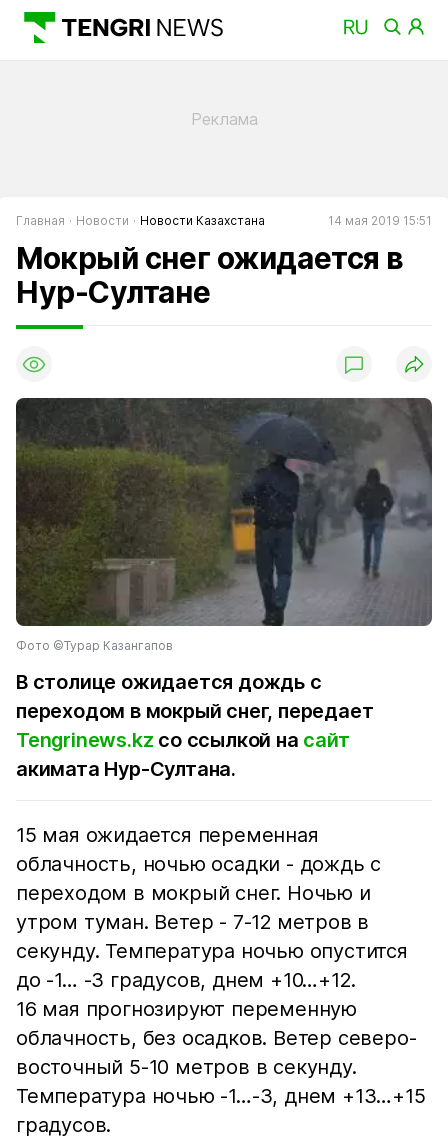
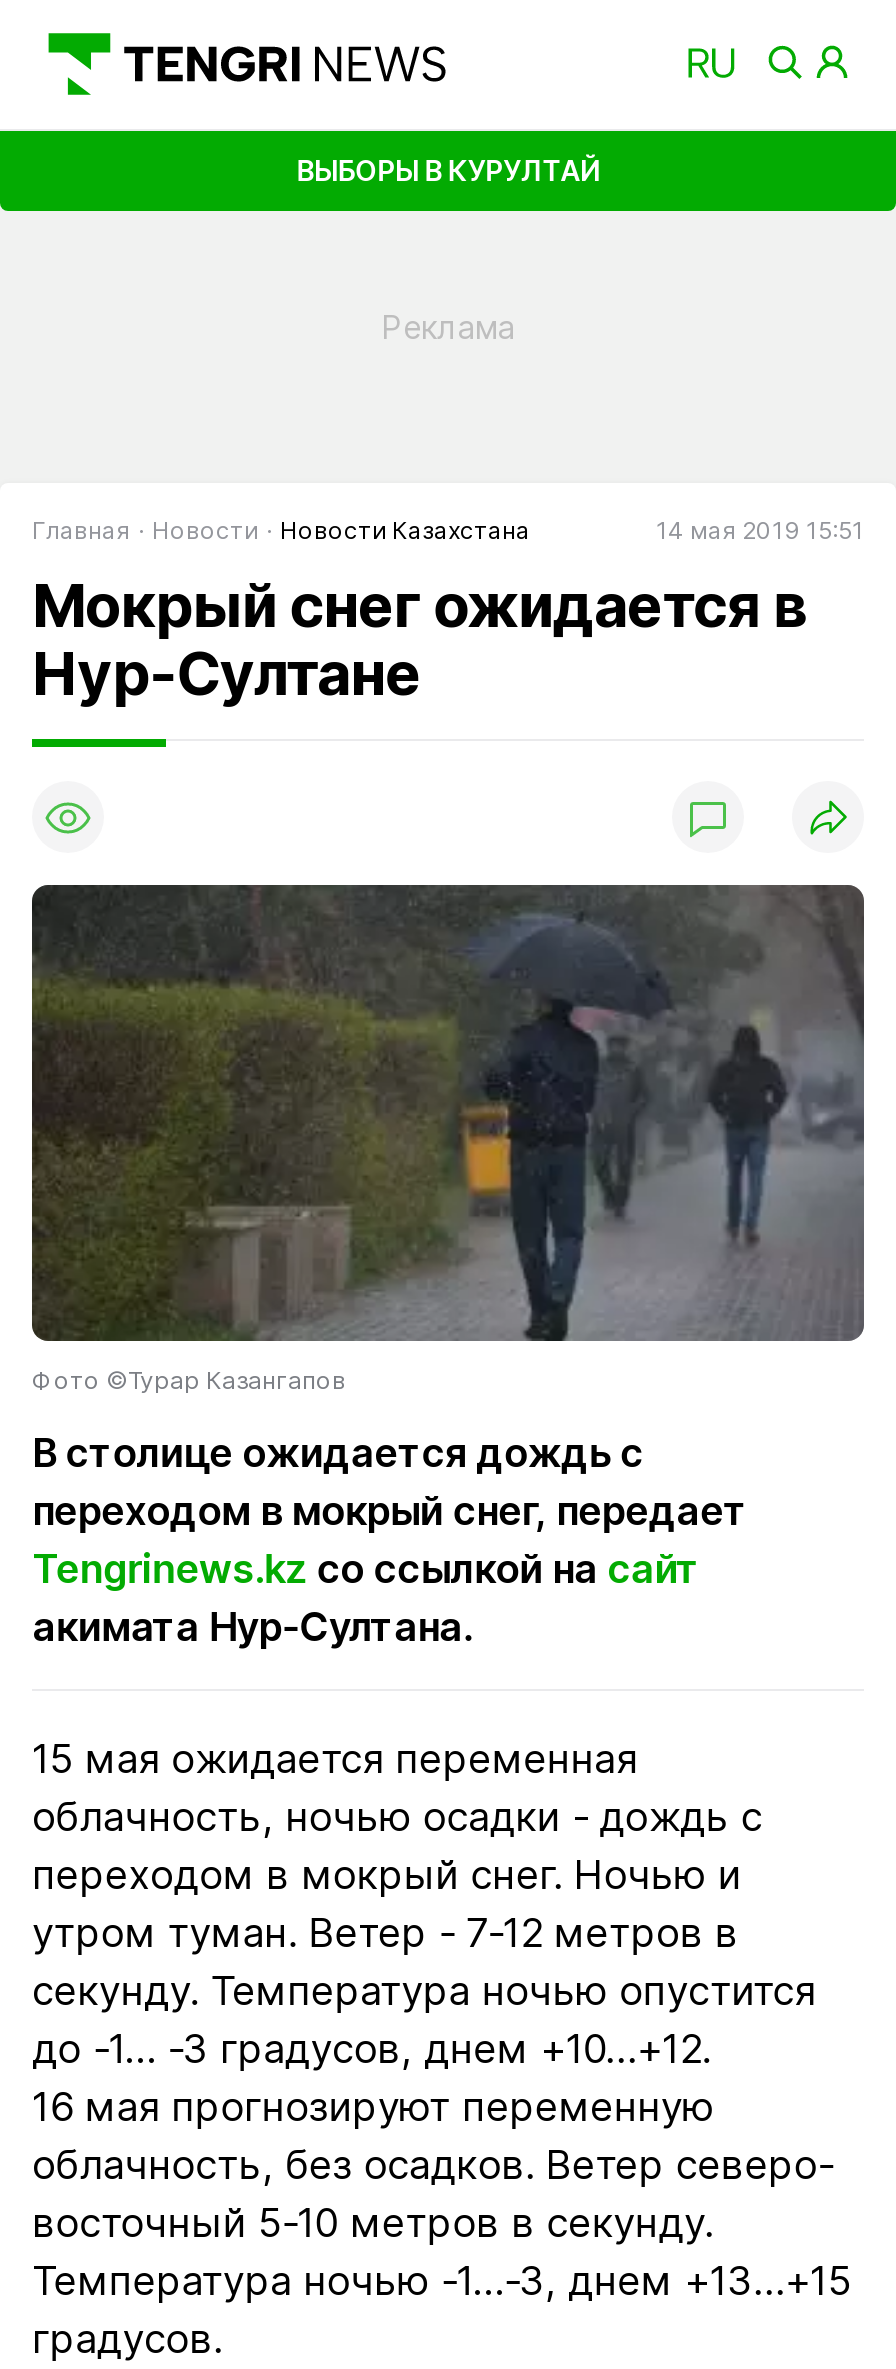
none -> [296,152,600,186] ВЫБОРЫ В КУРУЛТАЙ

